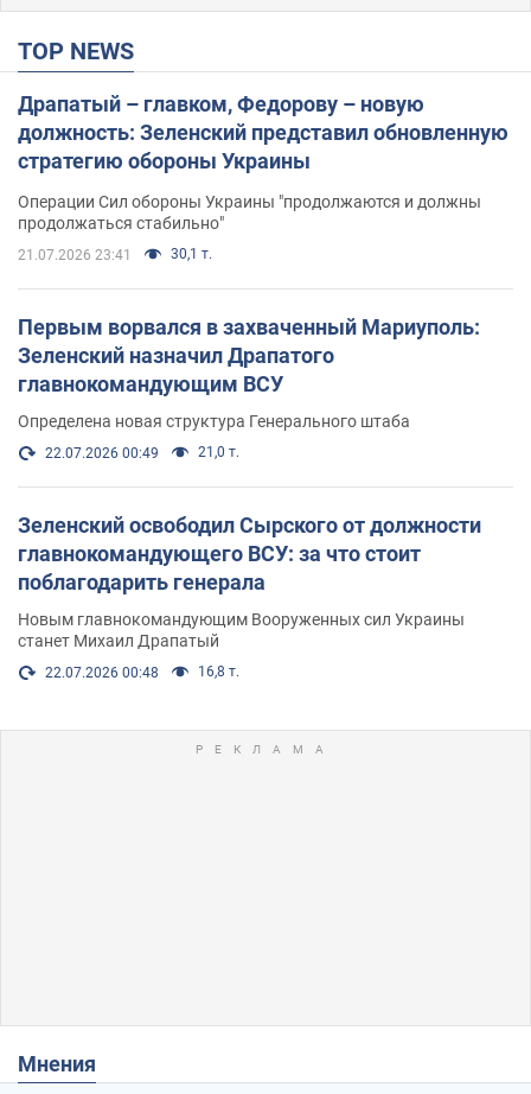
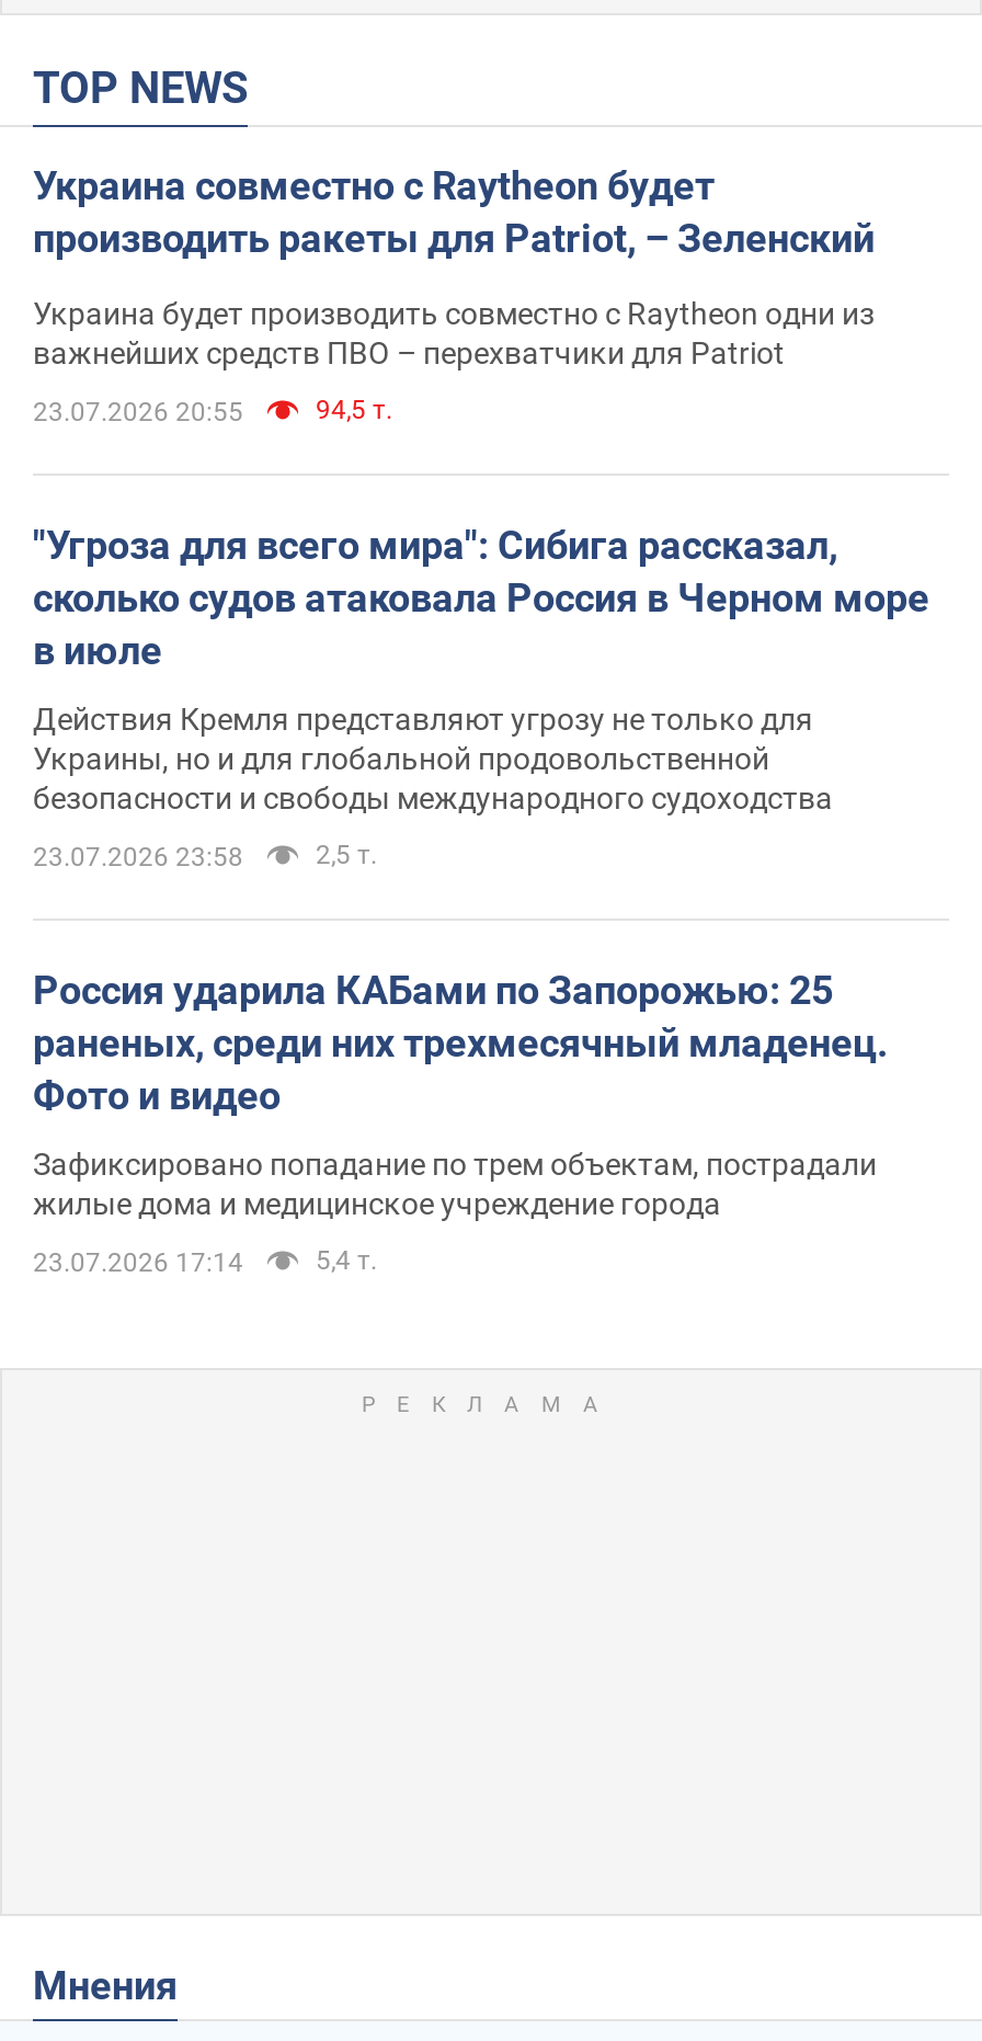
[18,91,508,173] Драпатый – главком, Федорову – новую | должность: Зеленский представил обновленную | стратегию обороны Украины -> [33,162,875,260] Украина совместно с Raytheon будет | производить ракеты для Patriot, – Зеленский
[18,192,481,232] Операции Сил обороны Украины "продолжаются и должны | продолжаться стабильно" -> [33,295,875,370] Украина будет производить совместно с Raytheon одни из | важнейших средств ПВО – перехватчики для Patriot
[18,245,212,263] 21.07.2026 23:41 | 30,1 т. -> [33,394,392,427] 23.07.2026 20:55 | 94,5 т.
[18,314,480,396] Первым ворвался в захваченный Мариуполь: | Зеленский назначил Драпатого | главнокомандующим ВСУ -> [33,521,929,672] "Угроза для всего мира": Сибига рассказал, | сколько судов атаковала Россия в Черном море | в июле
[18,411,410,430] Определена новая структура Генерального штаба -> [33,701,833,815] Действия Кремля представляют угрозу не только для | Украины, но и для глобальной продовольственной | безопасности и свободы международного судоходства
[45,443,239,461] 22.07.2026 00:49 | 21,0 т. -> [33,839,377,872] 23.07.2026 23:58 | 2,5 т.
[18,512,481,594] Зеленский освободил Сырского от должности | главнокомандующего ВСУ: за что стоит | поблагодарить генерала -> [33,966,888,1117] Россия ударила КАБами по Запорожью: 25 | раненых, среди них трехмесячный младенец. | Фото и видео
[18,610,465,650] Новым главнокомандующим Вооруженных сил Украины | станет Михаил Драпатый -> [33,1146,877,1220] Зафиксировано попадание по трем объектам, пострадали | жилые дома и медицинское учреждение города
[45,663,239,681] 22.07.2026 00:48 | 16,8 т. -> [33,1245,377,1277] 23.07.2026 17:14 | 5,4 т.

